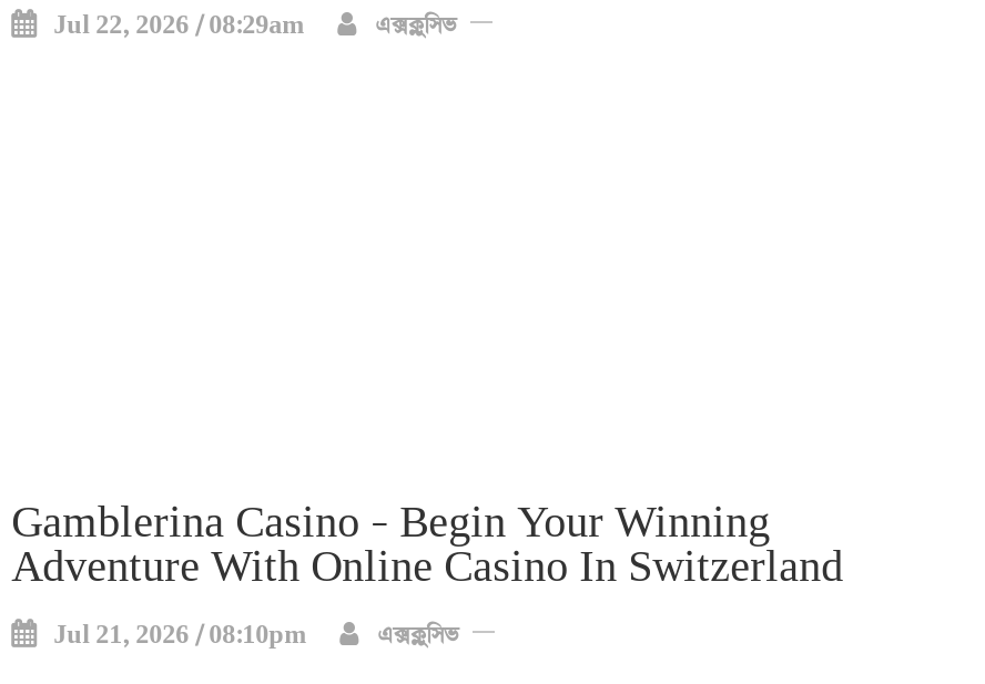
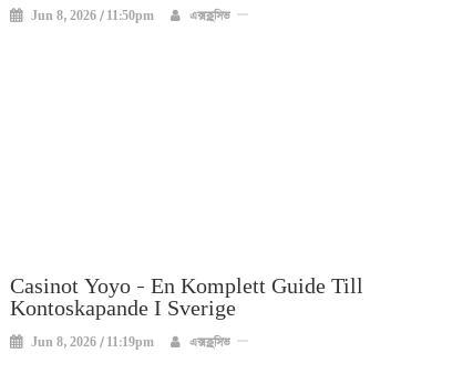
[53,10,304,41] Jul 22, 2026 / 08:29am -> [31,9,154,24] Jun 8, 2026 / 11:50pm
[11,498,843,594] Gamblerina Casino – Begin Your Winning | Adventure With Online Casino In Switzerland -> [10,274,363,322] Casinot Yoyo – En Komplett Guide Till | Kontoskapande I Sverige
[53,620,306,651] Jul 21, 2026 / 08:10pm -> [31,335,154,350] Jun 8, 2026 / 11:19pm

